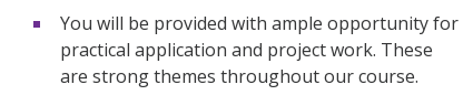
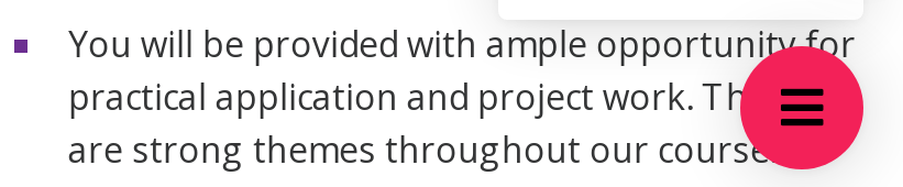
none -> [784,75,868,174] [image]

